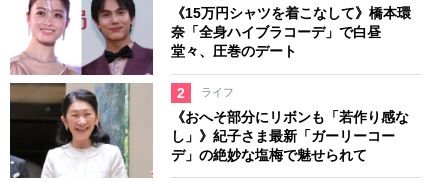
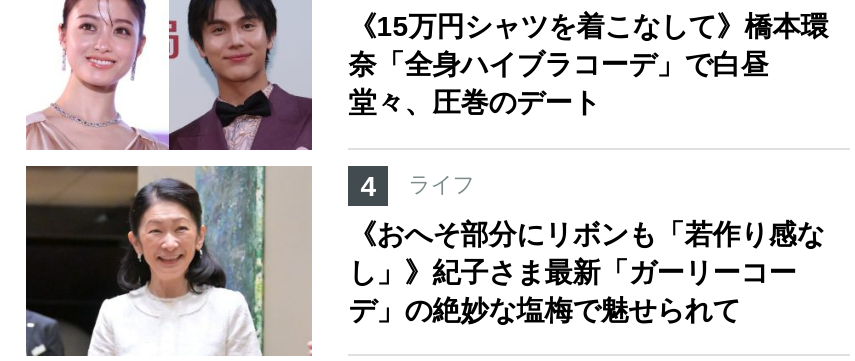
[177,84,234,100] 2 ライフ -> [360,169,474,201] 4 ライフ

